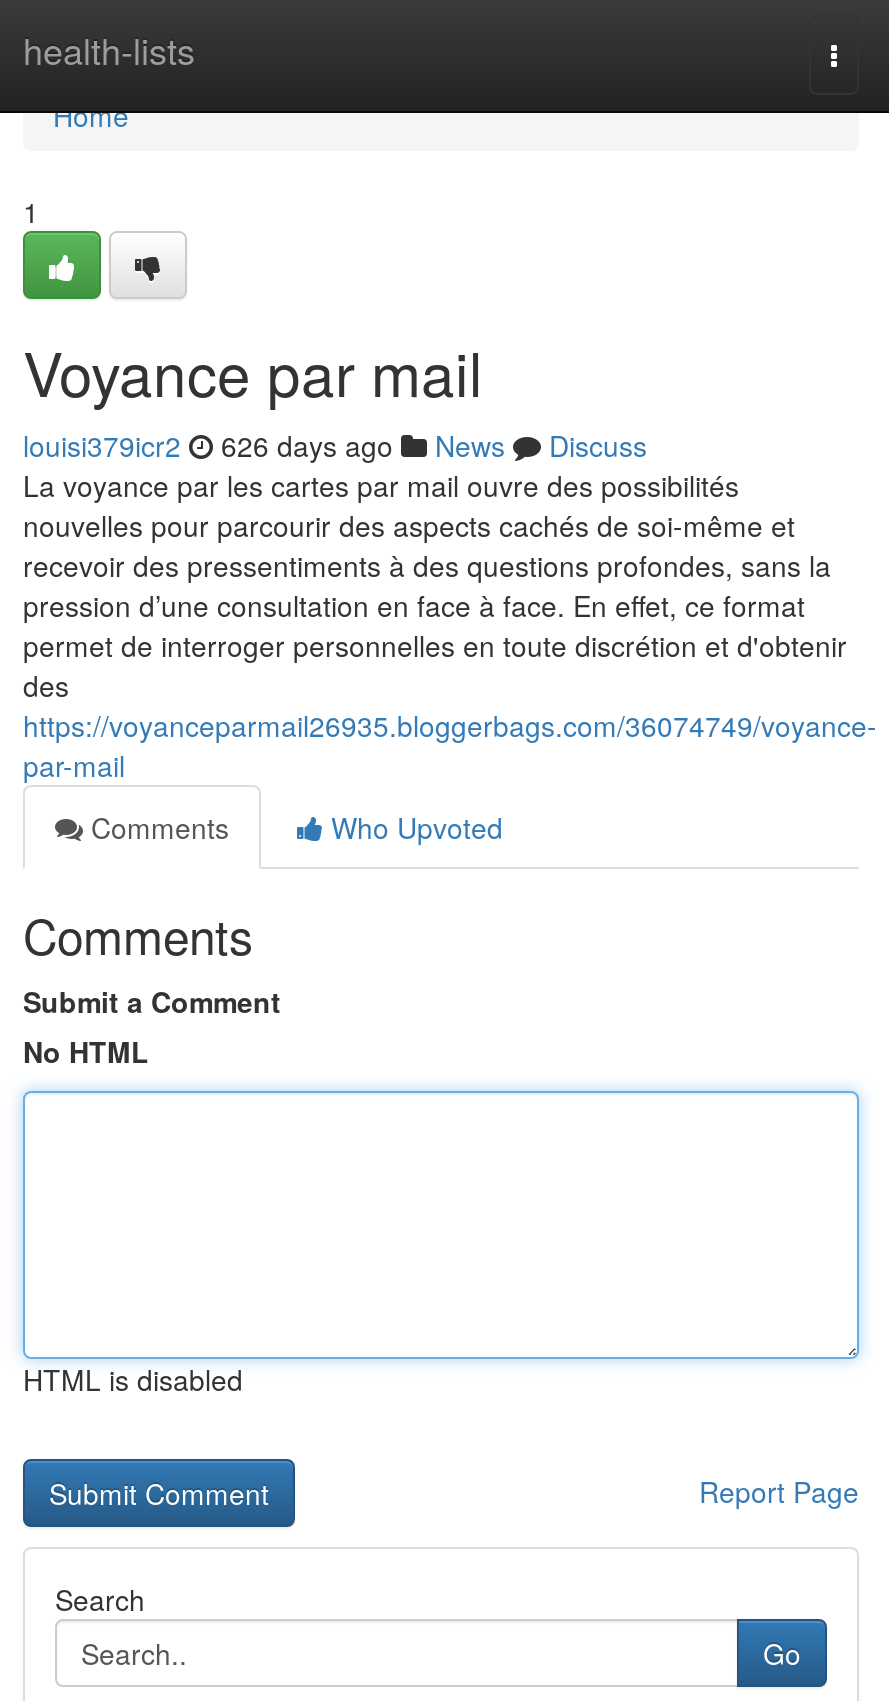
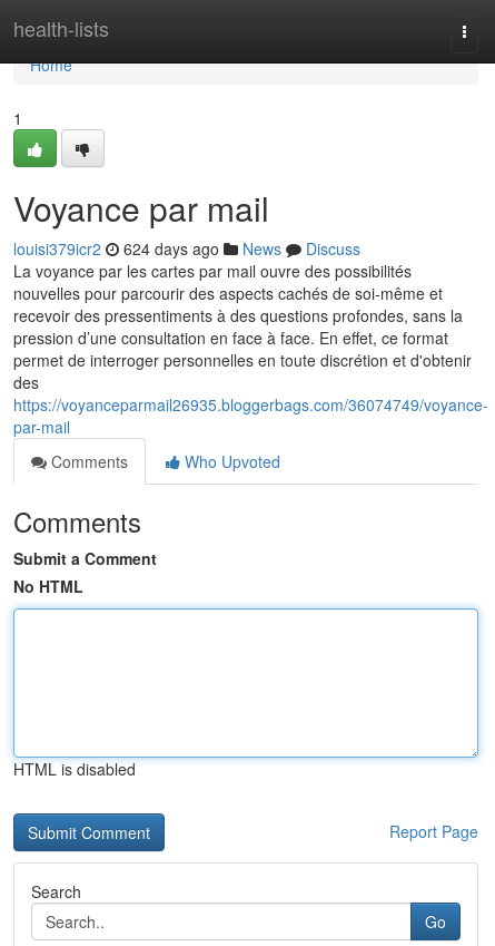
[23,425,647,465] louisi379icr2 626 days ago News Discuss -> [13,237,360,260] louisi379icr2 624 days ago News Discuss

